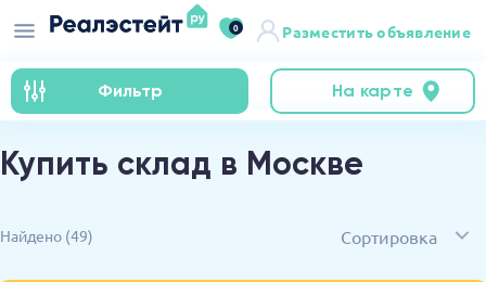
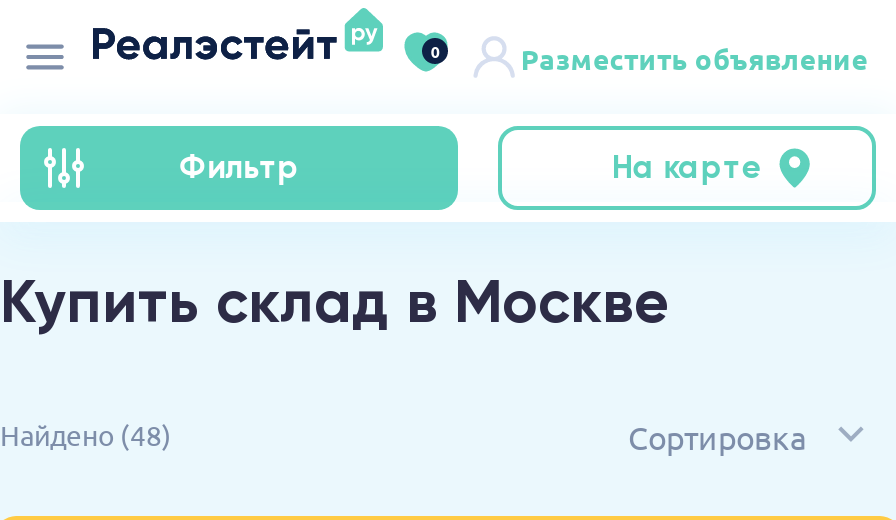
[0,226,93,245] Найдено (49) -> [0,416,172,452] Найдено (48)

